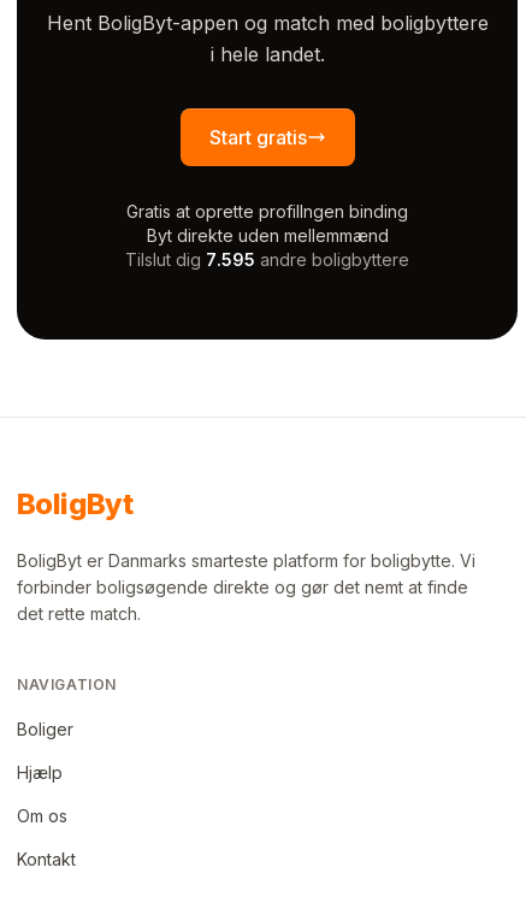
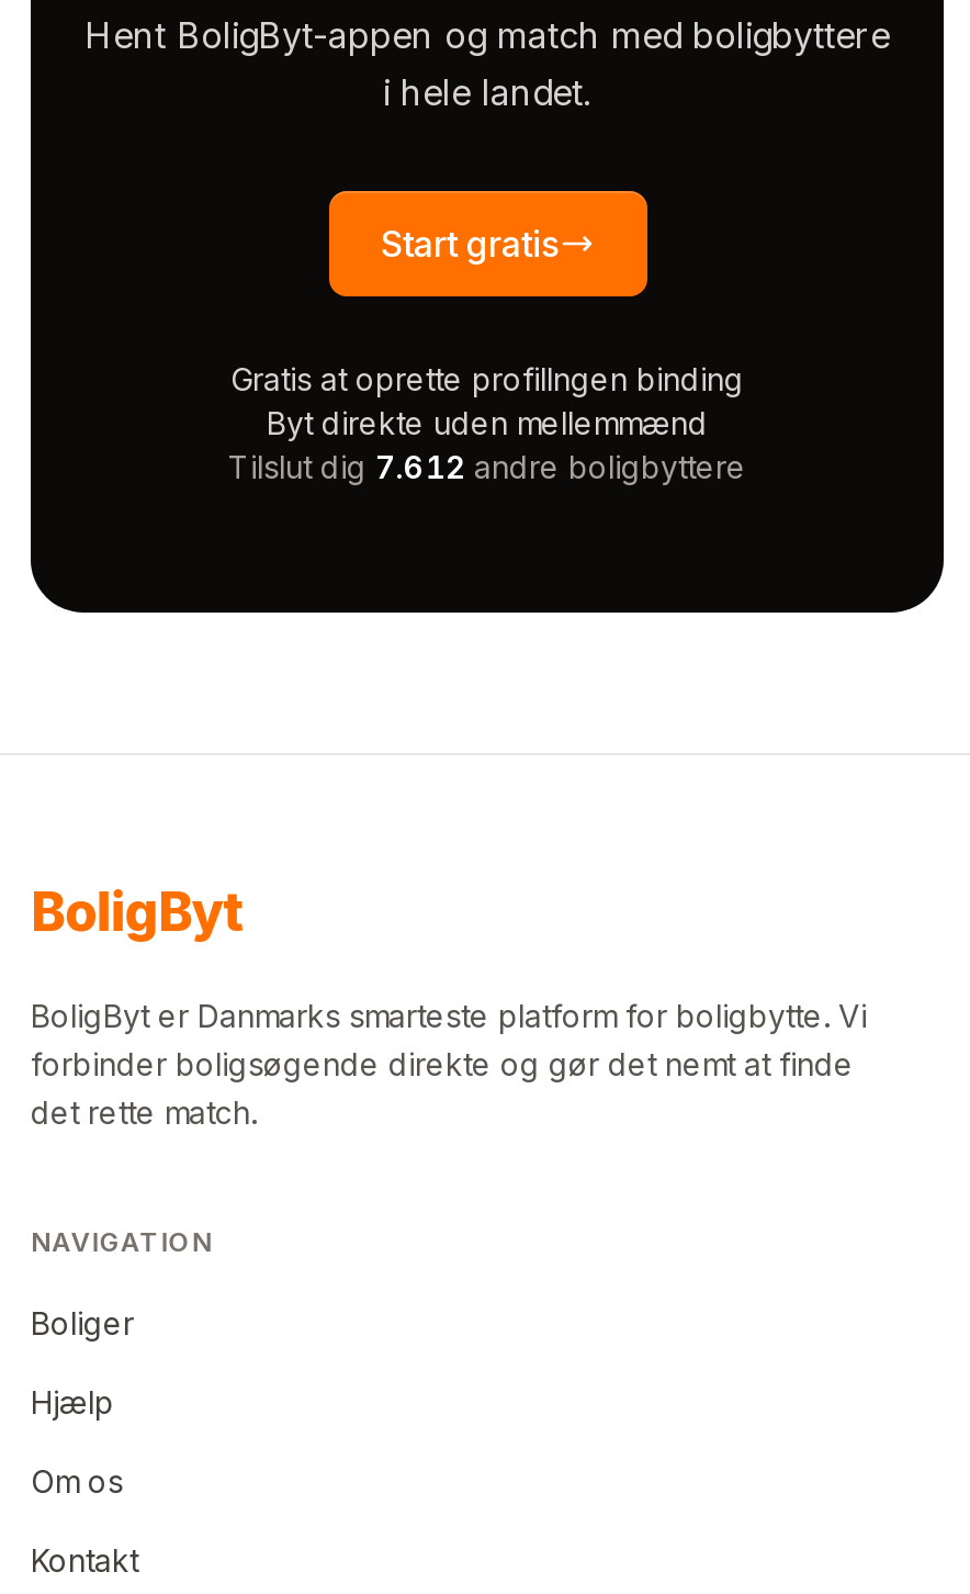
[125,249,409,270] Tilslut dig 7.595 andre boligbyttere -> [228,448,746,485] Tilslut dig 7.612 andre boligbyttere

